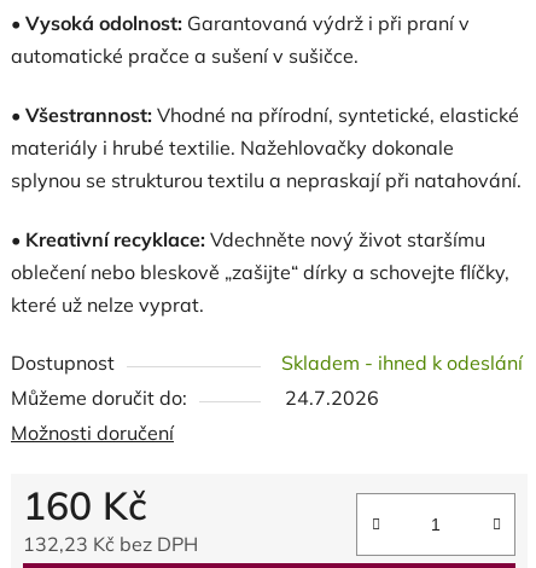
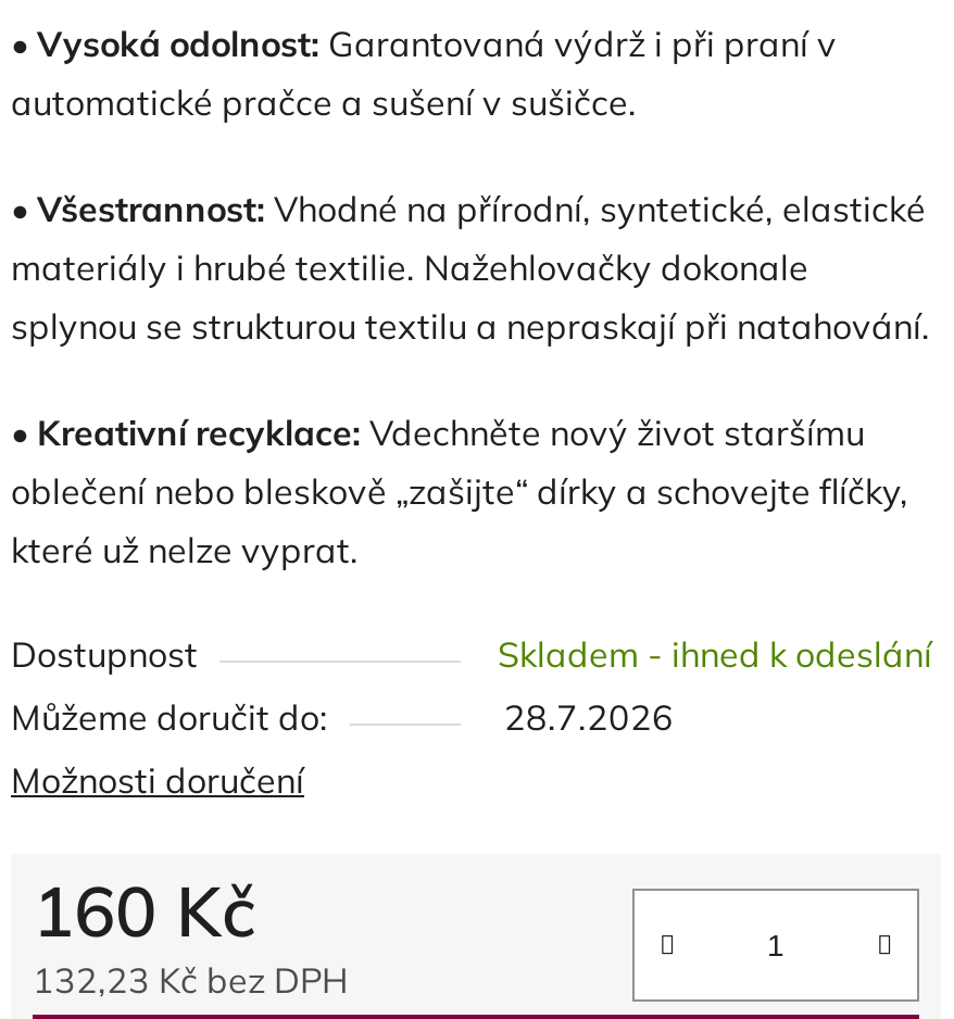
[285,386,379,410] 24.7.2026 -> [504,695,674,739] 28.7.2026

